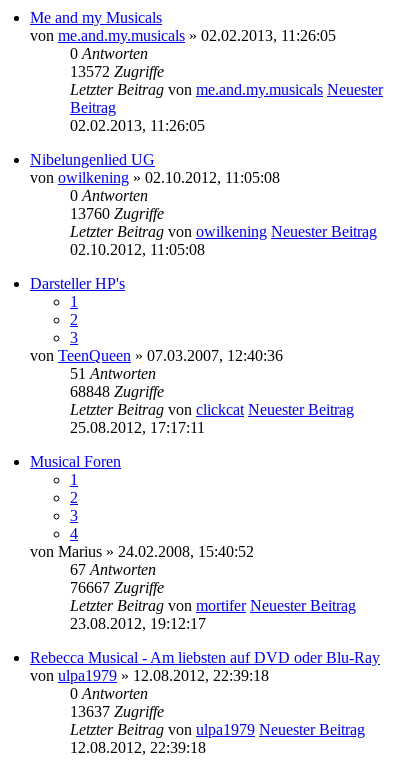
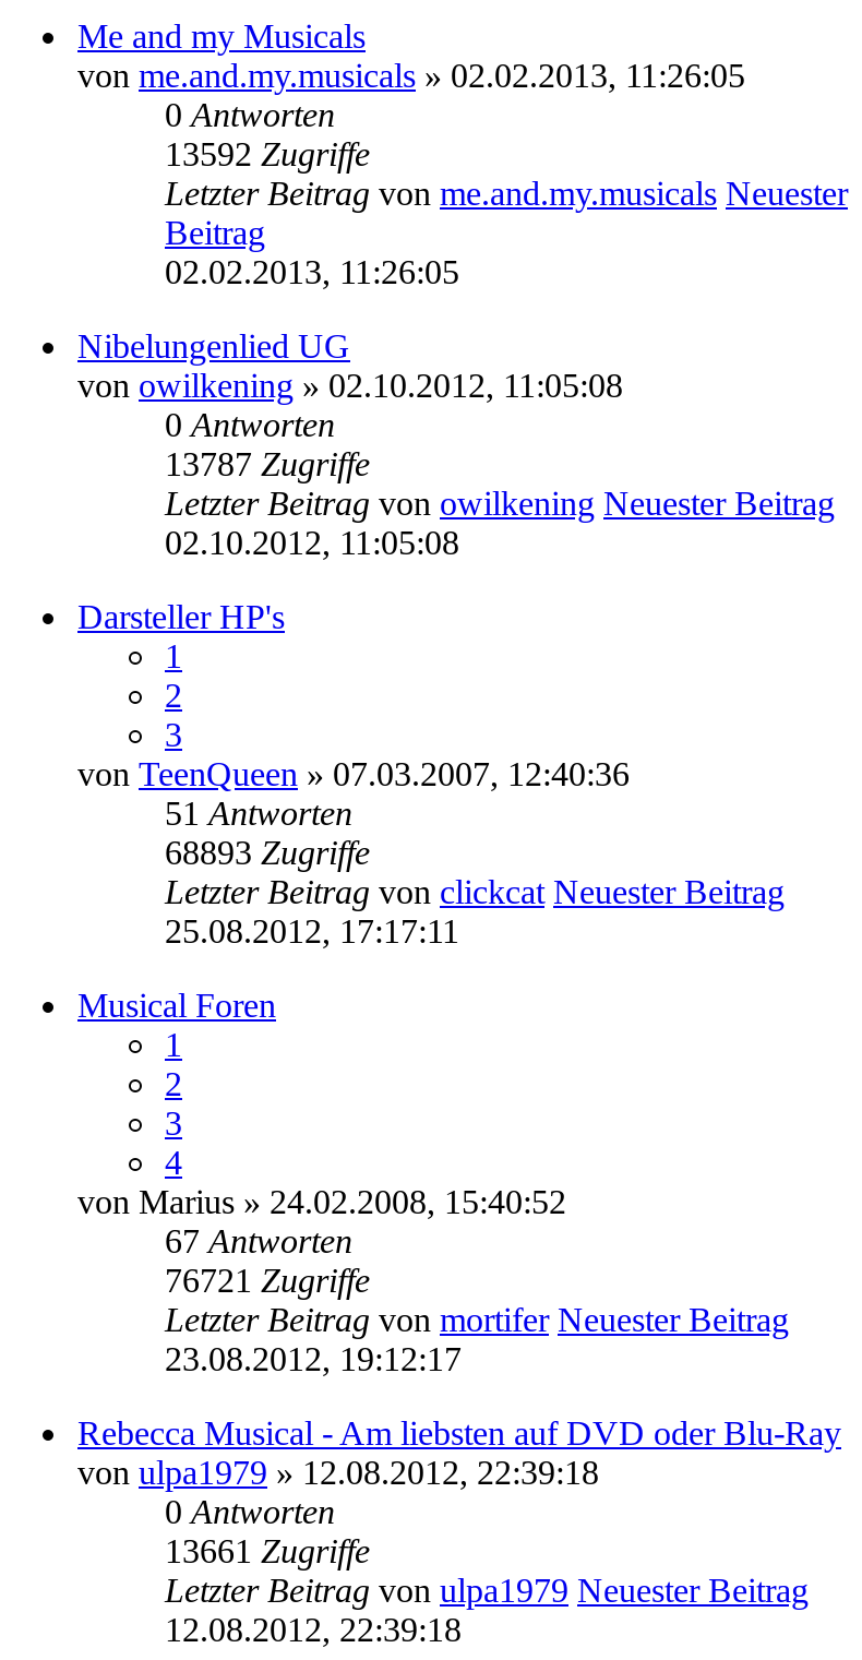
[70,63,164,80] 13572 Zugriffe -> [165,135,370,172] 13592 Zugriffe
[70,205,164,222] 13760 Zugriffe -> [165,445,370,482] 13787 Zugriffe
[70,383,164,400] 68848 Zugriffe -> [165,834,370,871] 68893 Zugriffe
[70,579,164,596] 76667 Zugriffe -> [165,1261,370,1299] 76721 Zugriffe
[70,703,164,720] 13637 Zugriffe -> [165,1532,370,1569] 13661 Zugriffe

